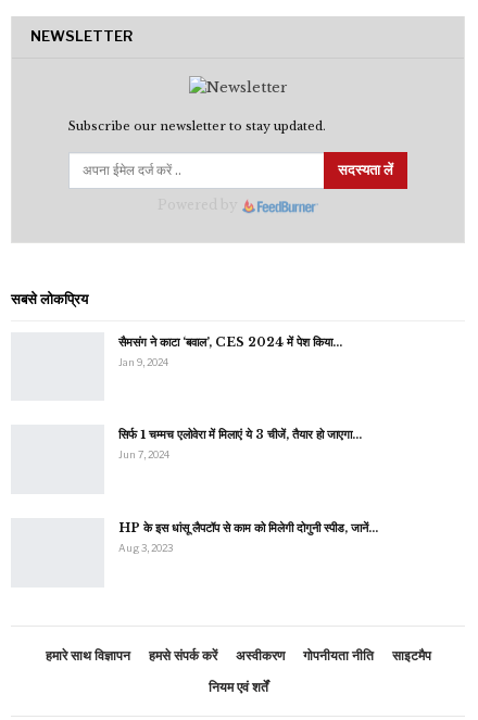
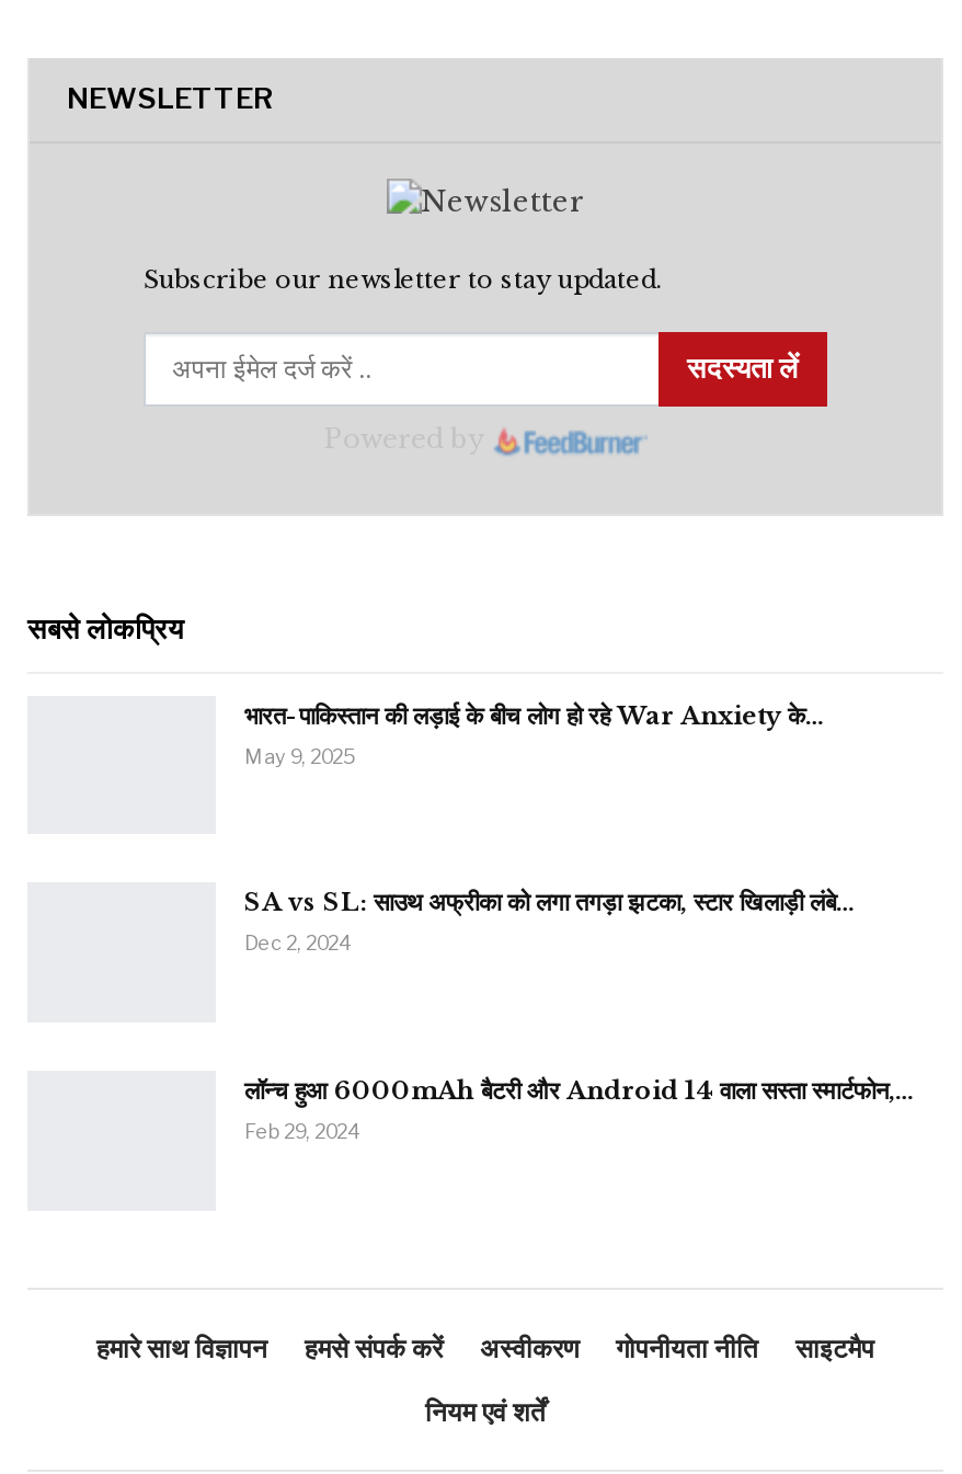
[118,334,342,368] सैमसंग ने काटा ‘बवाल’, CES 2024 में पेश किया… | Jan 9, 2024 -> [244,700,825,768] भारत-पाकिस्तान की लड़ाई के बीच लोग हो रहे War Anxiety के… | May 9, 2025
[118,427,362,461] सिर्फ 1 चम्मच एलोवेरा में मिलाएं ये 3 चीजें, तैयार हो जाएगा… | Jun 7, 2024 -> [244,887,856,955] SA vs SL: साउथ अफ्रीका को लगा तगड़ा झटका, स्टार खिलाड़ी लंबे… | Dec 2, 2024
[118,520,378,554] HP के इस धांसू लैपटॉप से काम को मिलेगी दोगुनी स्पीड, जानें… | Aug 3, 2023 -> [244,1075,915,1143] लॉन्च हुआ 6000mAh बैटरी और Android 14 वाला सस्ता स्मार्टफोन,… | Feb 29, 2024

